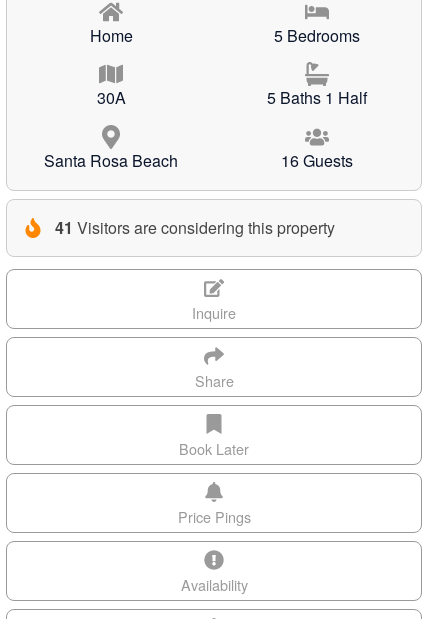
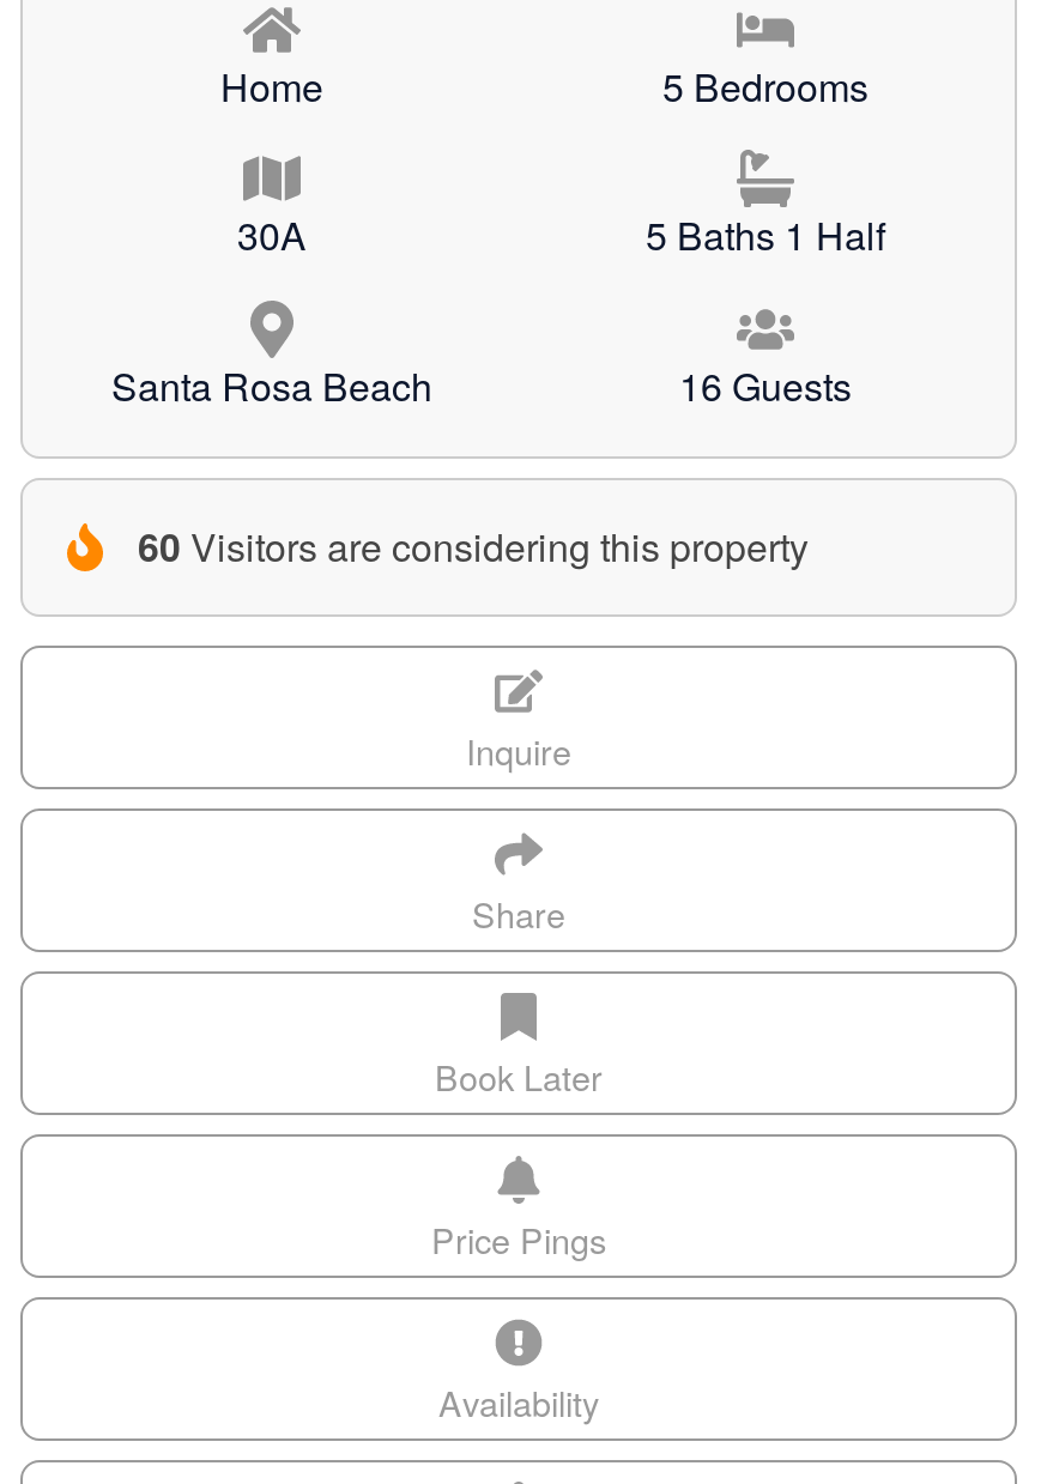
[55,216,335,239] 41 Visitors are considering this property -> [138,518,809,573] 60 Visitors are considering this property

